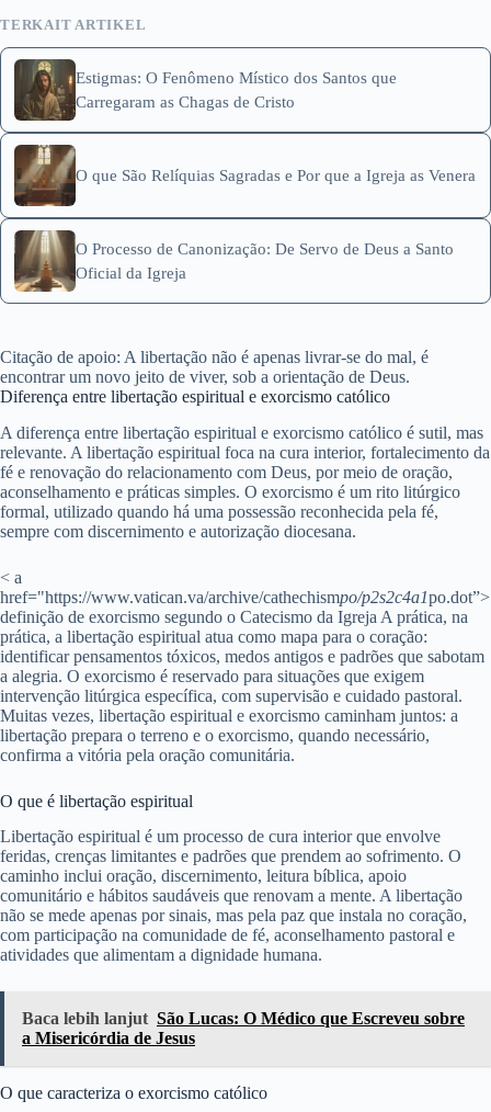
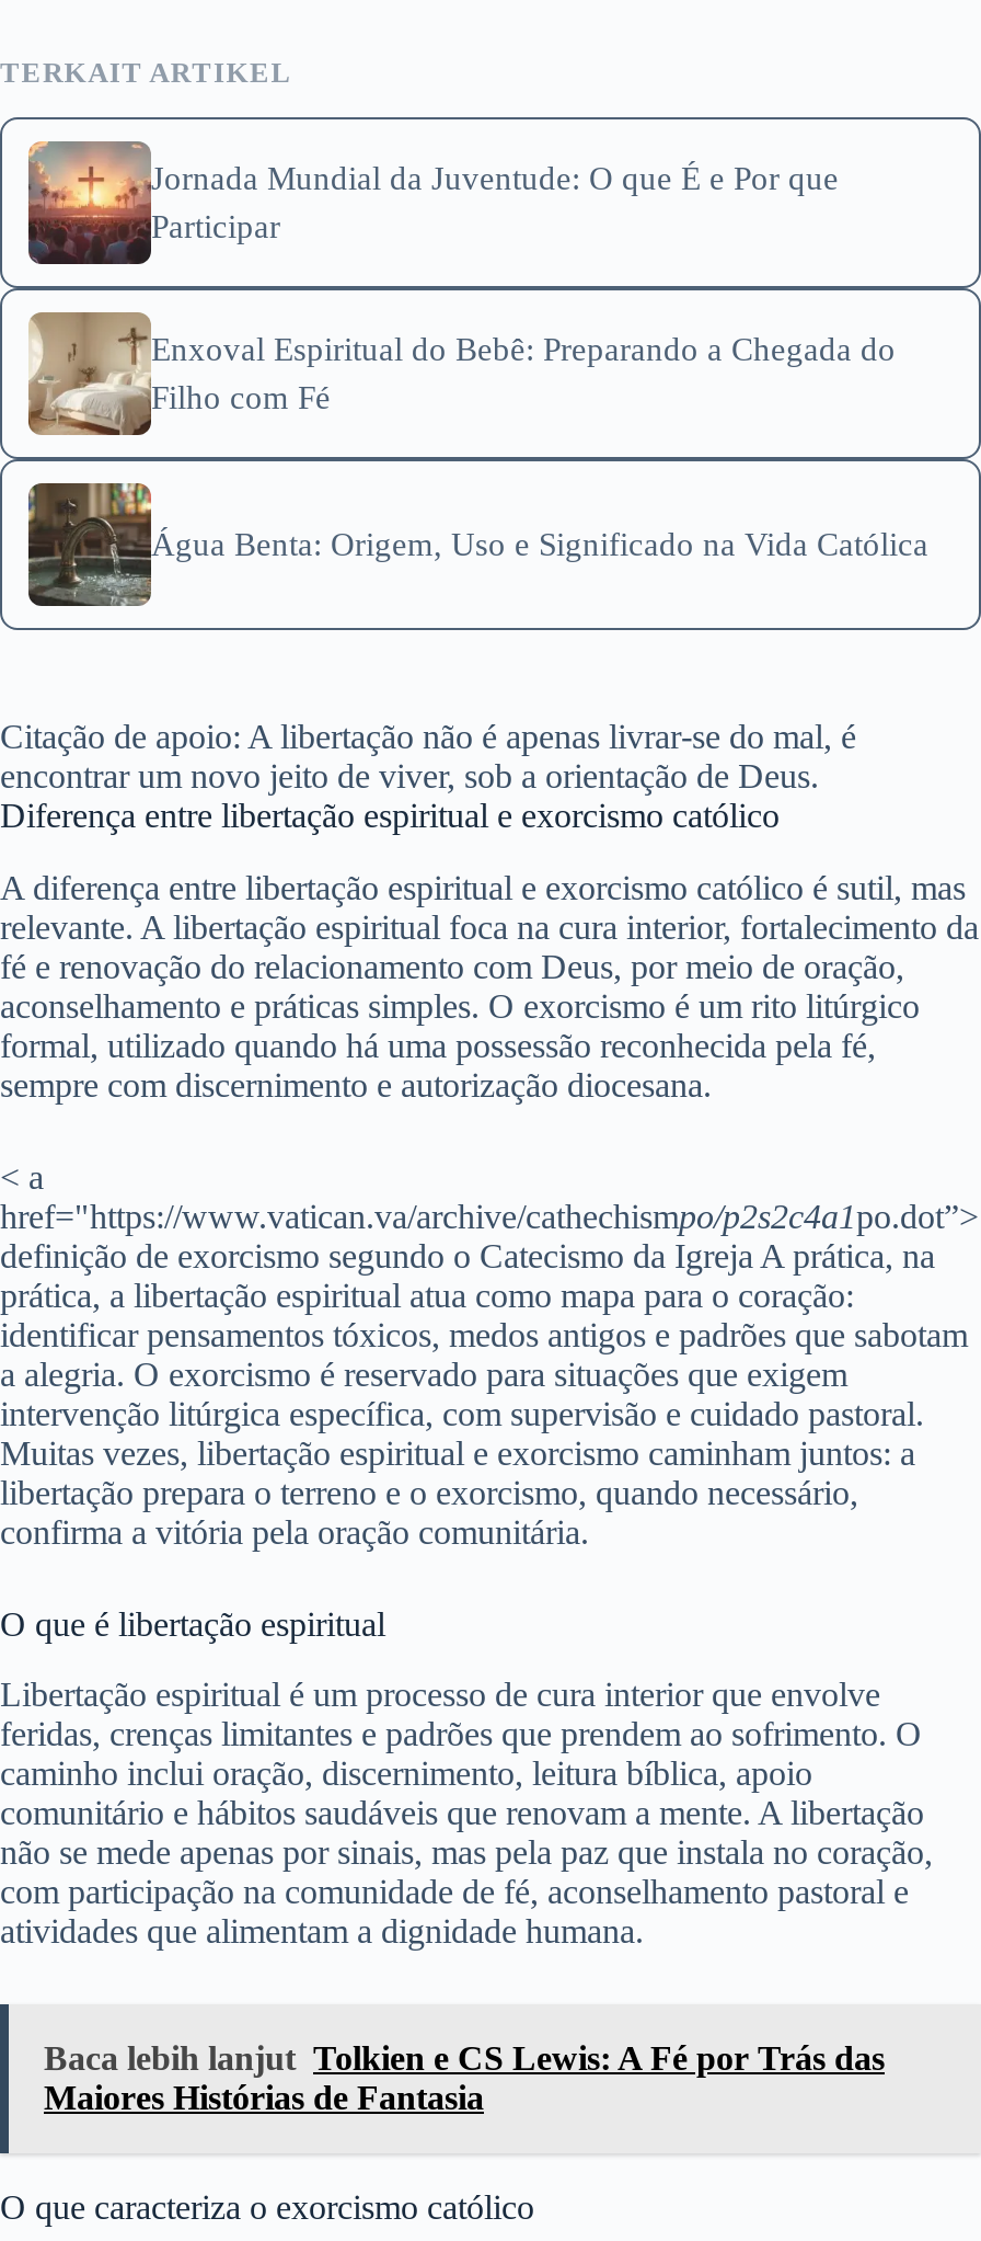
[13,58,397,121] [image] | Estigmas: O Fenômeno Místico dos Santos que | Carregaram as Chagas de Cristo -> [26,139,839,264] [image] | Jornada Mundial da Juventude: O que É e Por que | Participar
[13,144,476,207] [image] | O que São Relíquias Sagradas e Por que a Igreja as Venera -> [26,310,896,437] [image] | Enxoval Espiritual do Bebê: Preparando a Chegada do | Filho com Fé
[13,229,454,293] [image] | O Processo de Canonização: De Servo de Deus a Santo | Oficial da Igreja -> [26,481,928,608] [image] | Água Benta: Origem, Uso e Significado na Vida Católica
[22,1009,465,1048] Baca lebih lanjut São Lucas: O Médico que Escreveu sobre | a Misericórdia de Jesus -> [44,2040,885,2117] Baca lebih lanjut Tolkien e CS Lewis: A Fé por Trás das | Maiores Histórias de Fantasia

